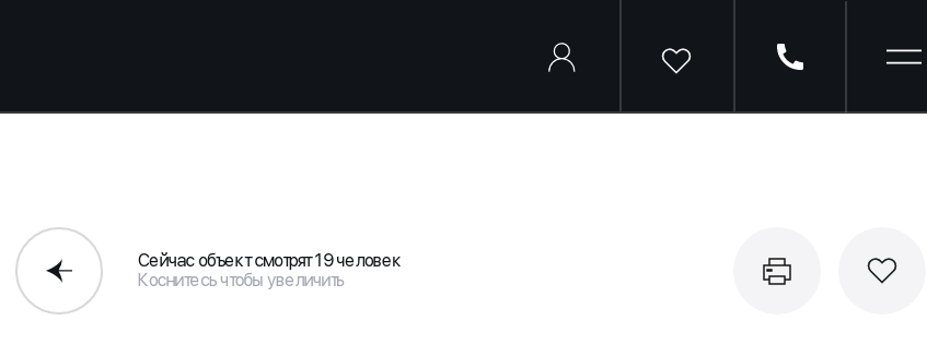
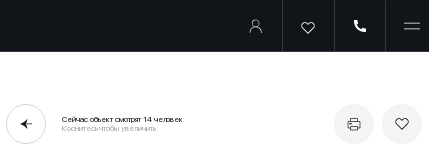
[138,249,401,271] Сейчас объект смотрят19 человек -> [62,114,183,124] Сейчас объект смотрят14 человек

